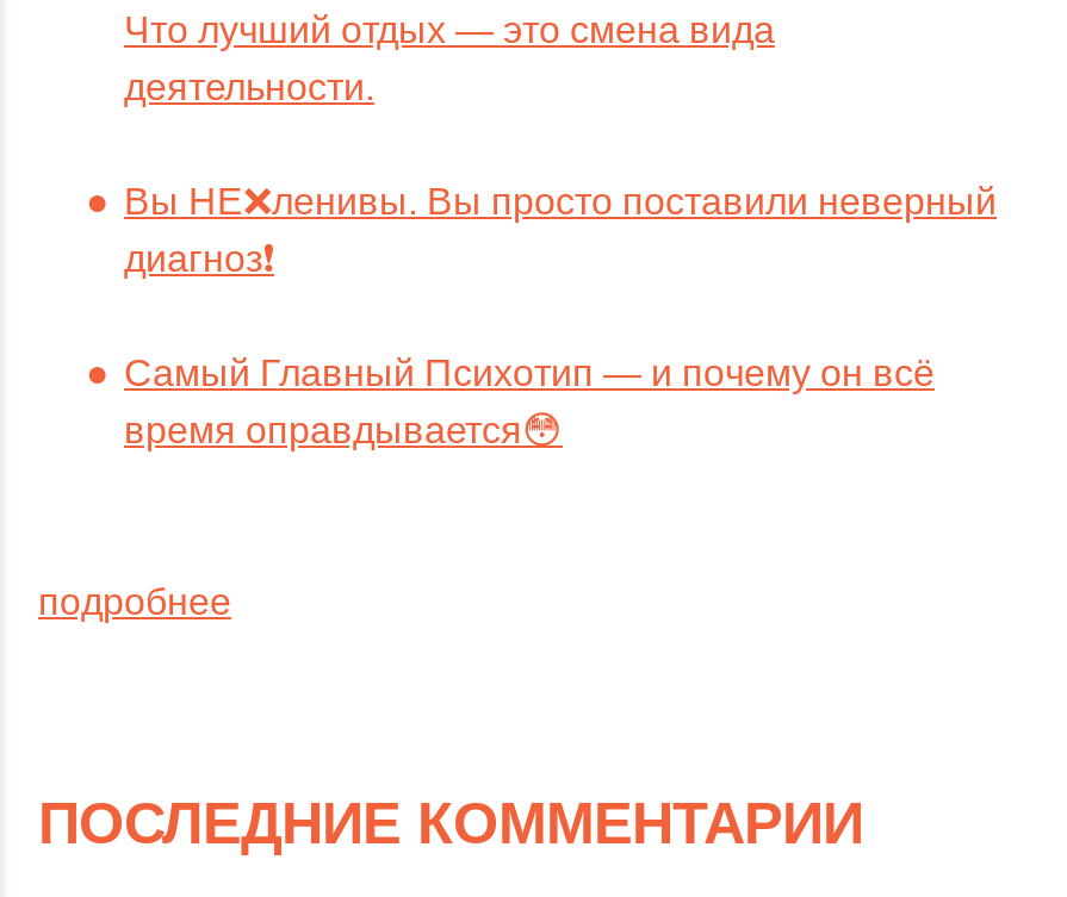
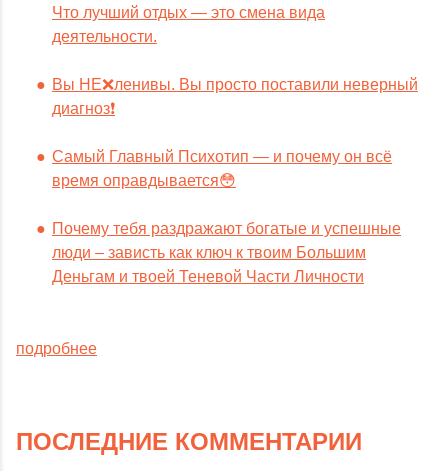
none -> [52,220,401,285] Почему тебя раздражают богатые и успешные | люди – зависть как ключ к твоим Большим | Деньгам и твоей Теневой Части Личности

